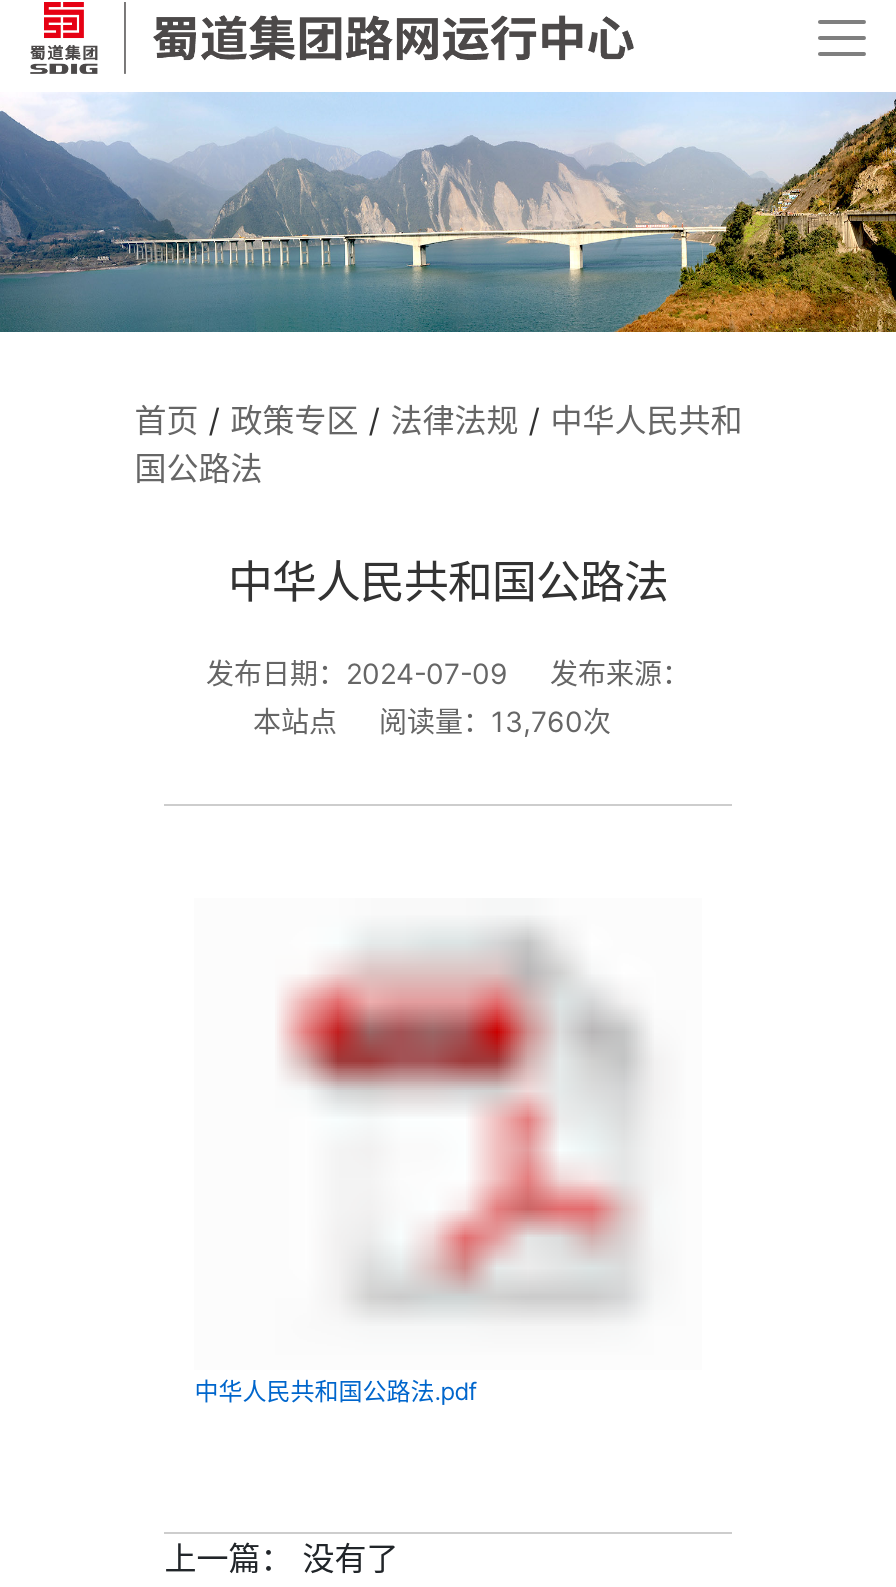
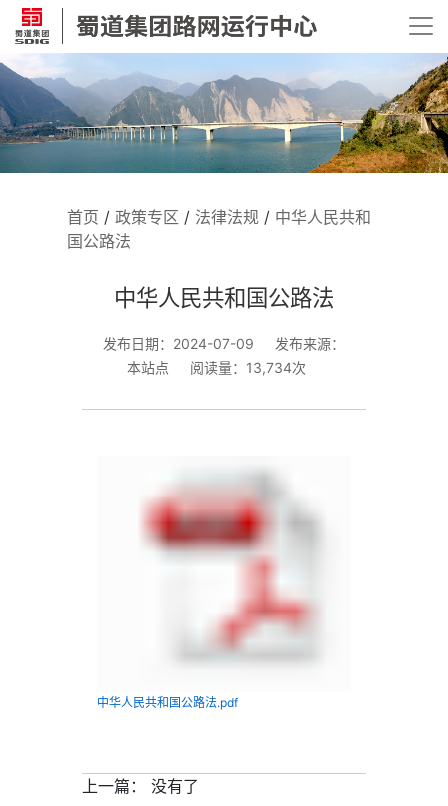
[253,704,611,738] 本站点 阅读量：13,760次 -> [126,359,305,376] 本站点 阅读量：13,734次

